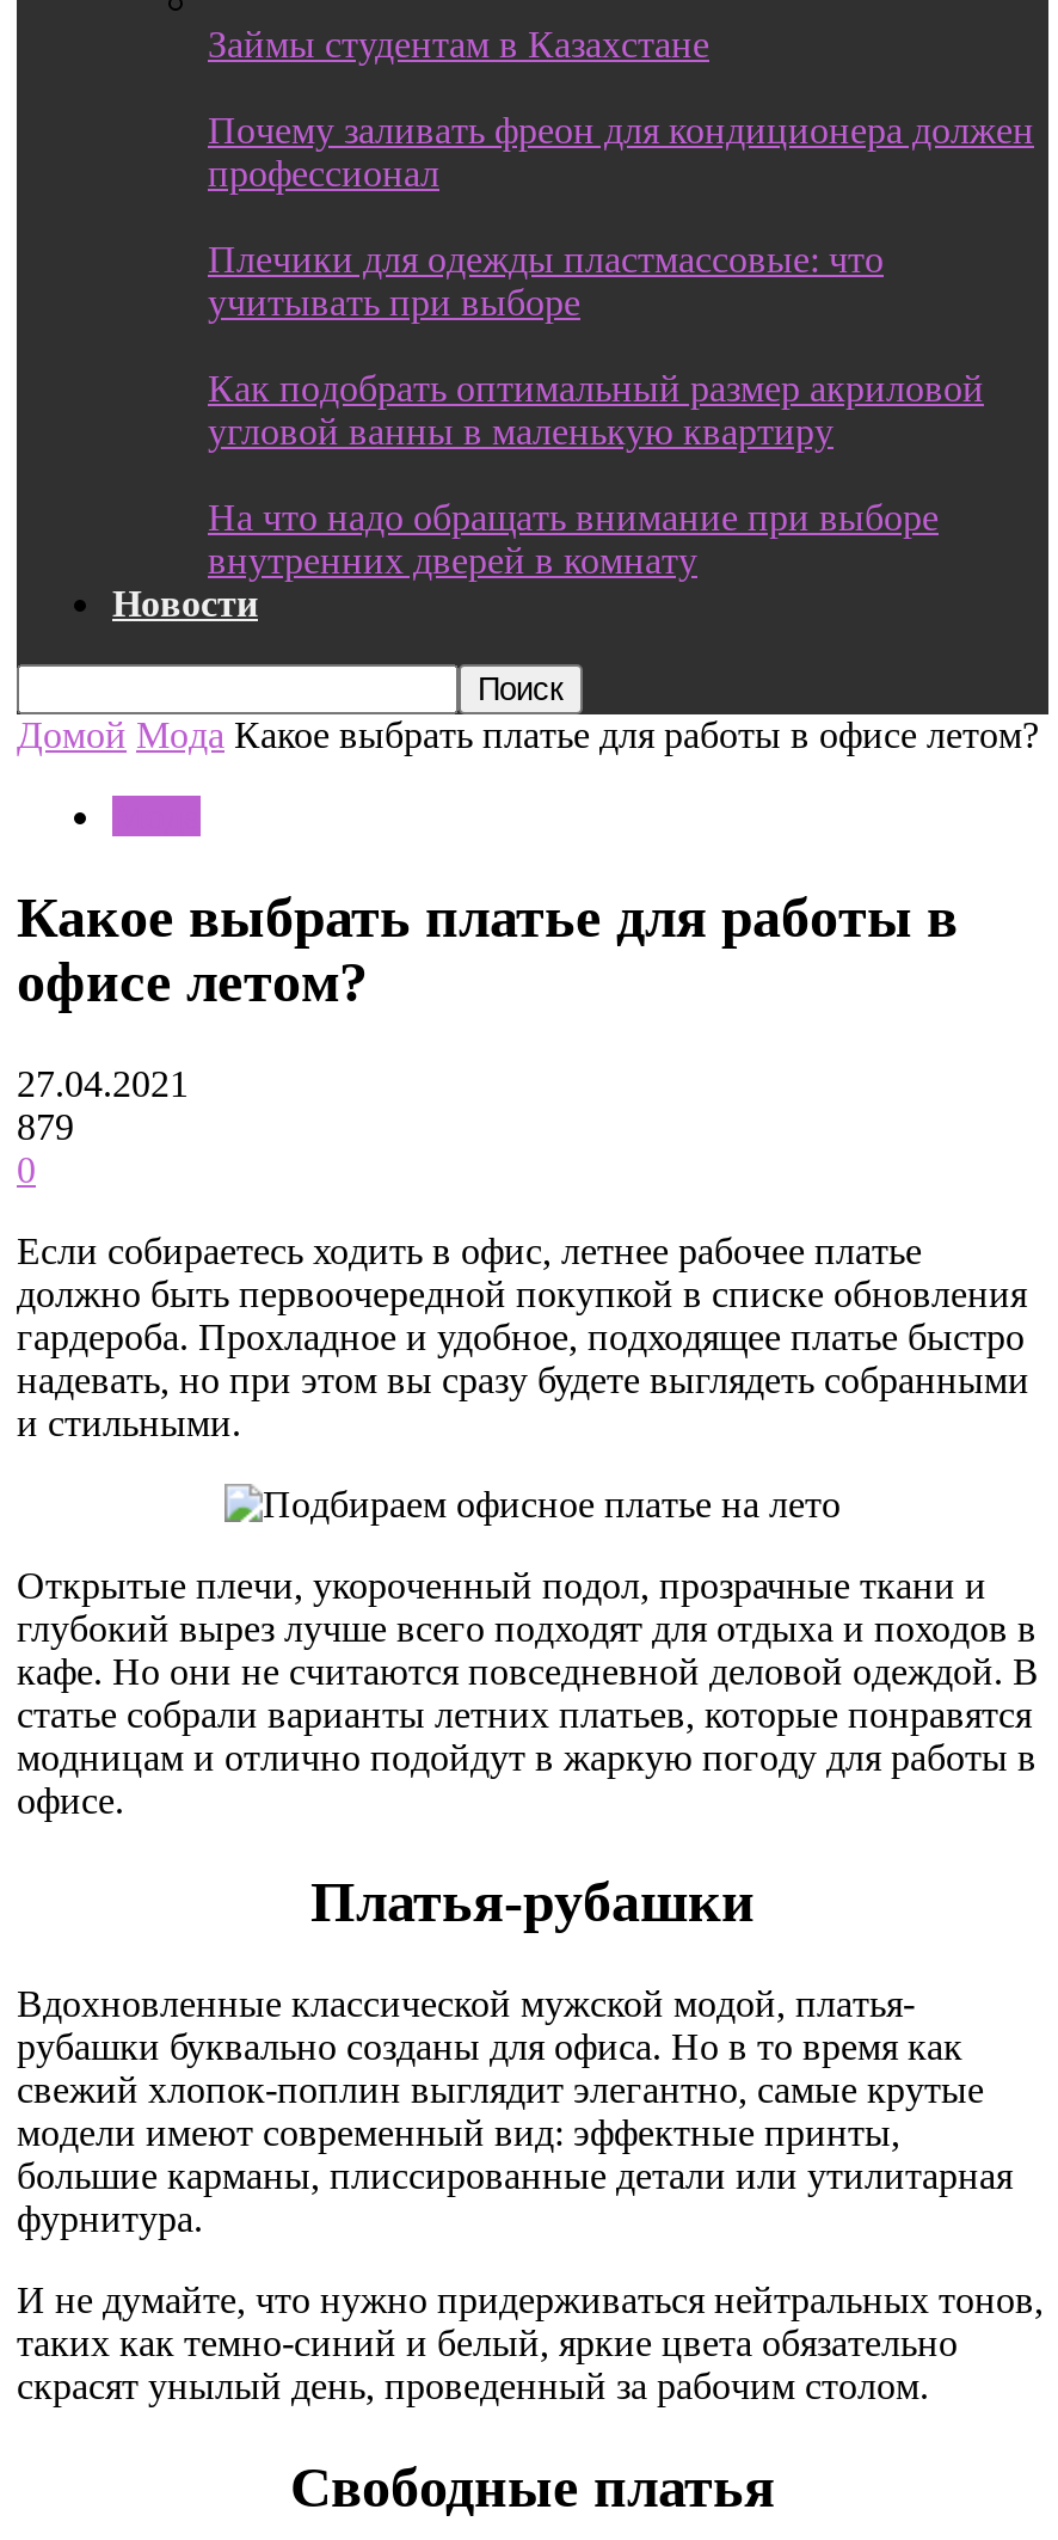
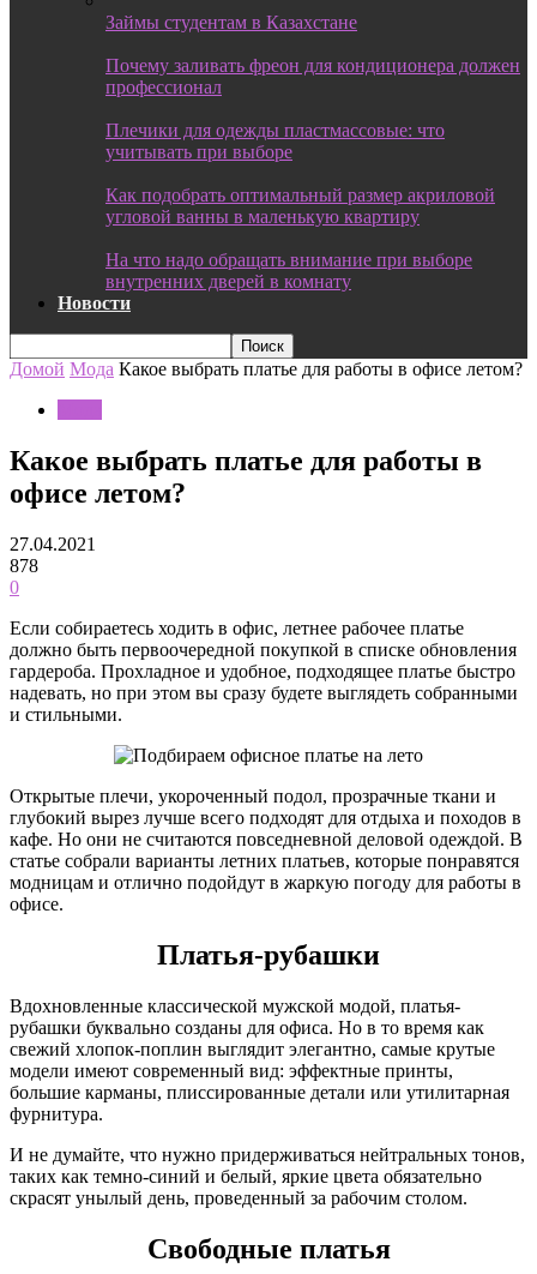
[17,1106,74,1146] 879 -> [10,555,38,576] 878

